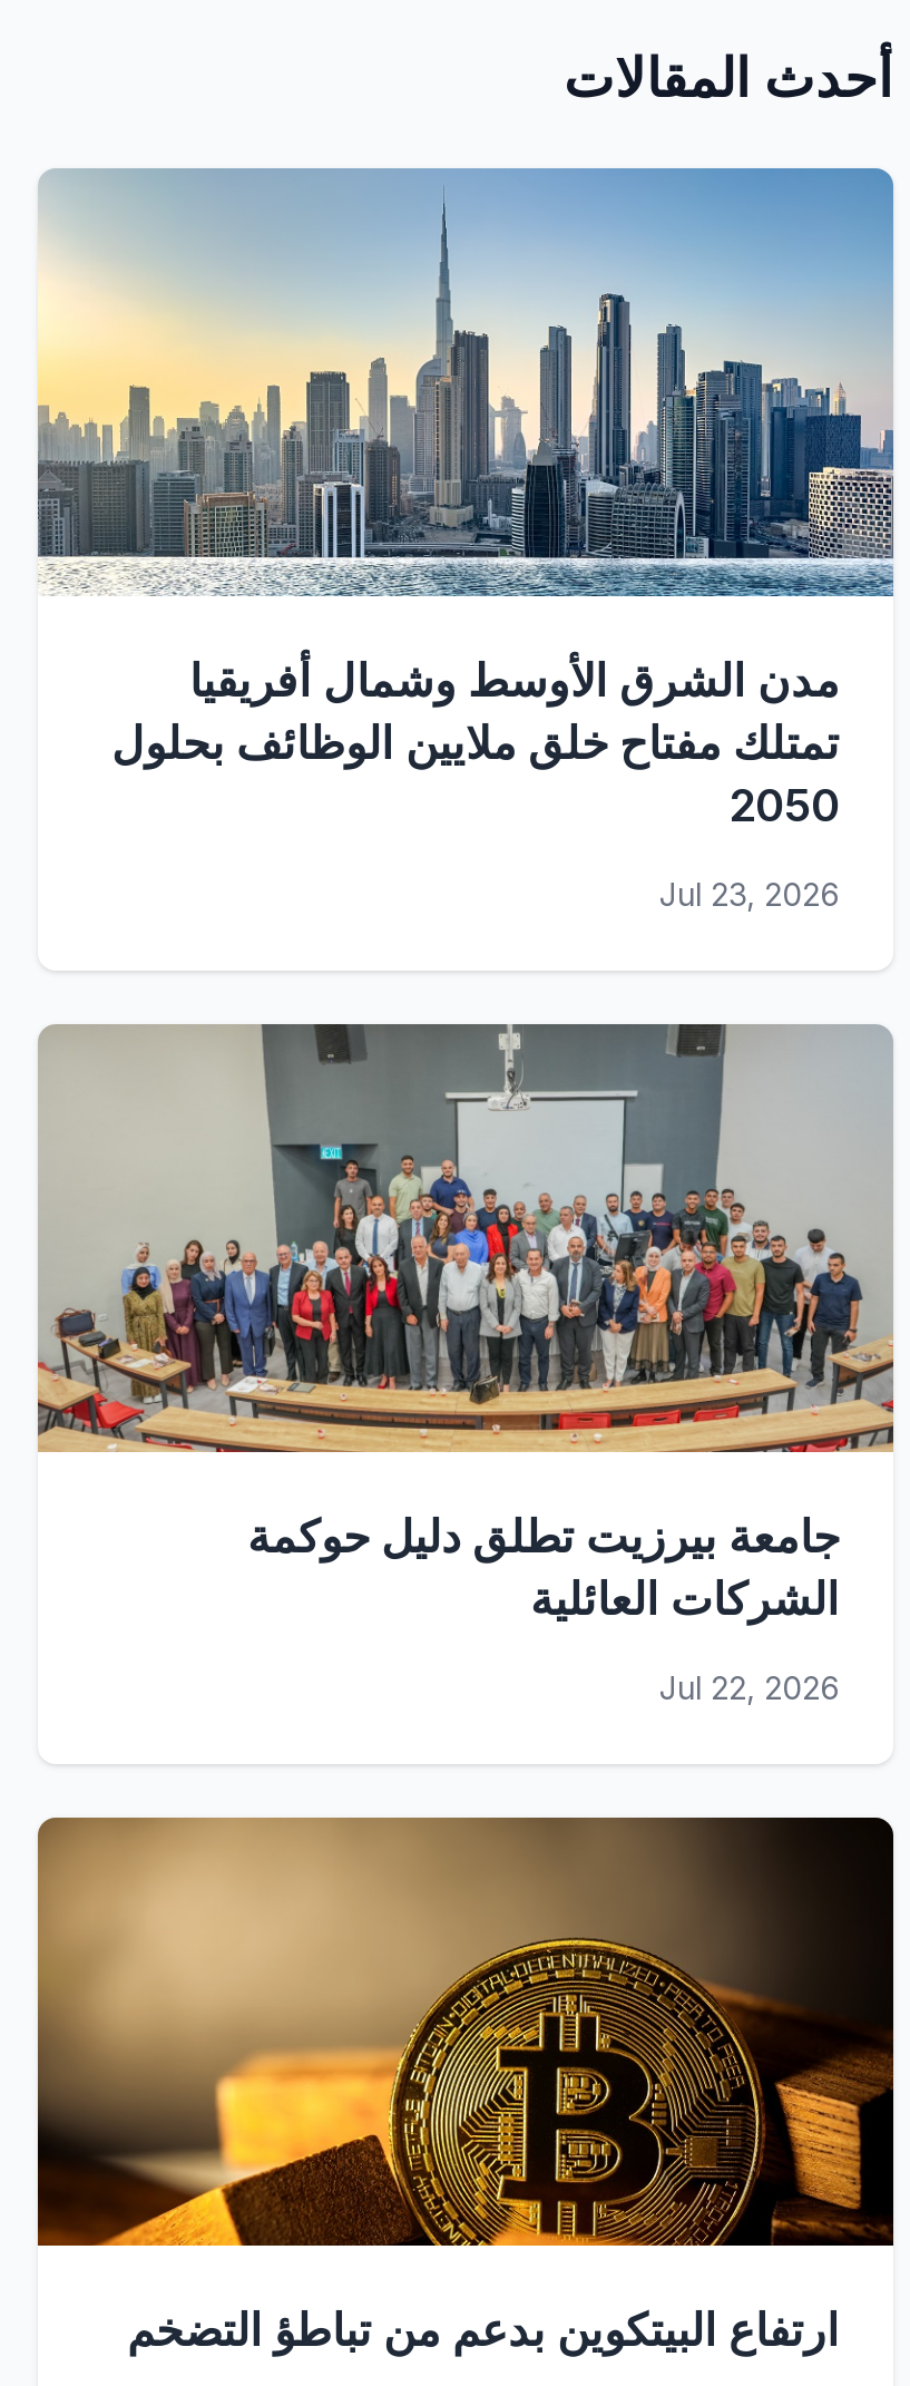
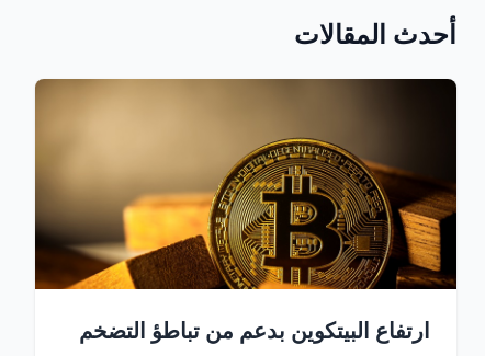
[36,166,896,913] [image] | مدن الشرق الأوسط وشمال أفريقيا | تمتلك مفتاح خلق ملايين الوظائف بحلول | 2050 | Jul 23, 2026 -> none
[36,1022,896,1706] [image] | جامعة بيرزيت تطلق دليل حوكمة | الشركات العائلية | Jul 22, 2026 -> none

